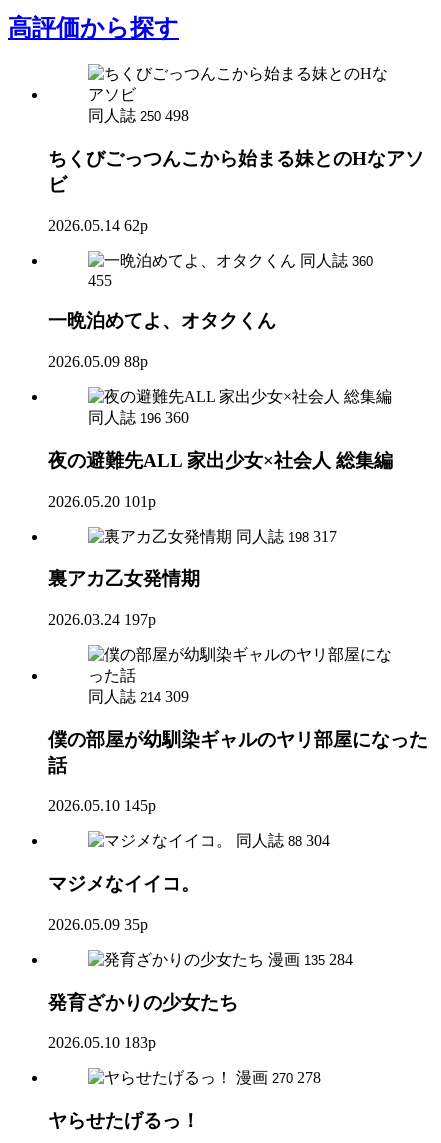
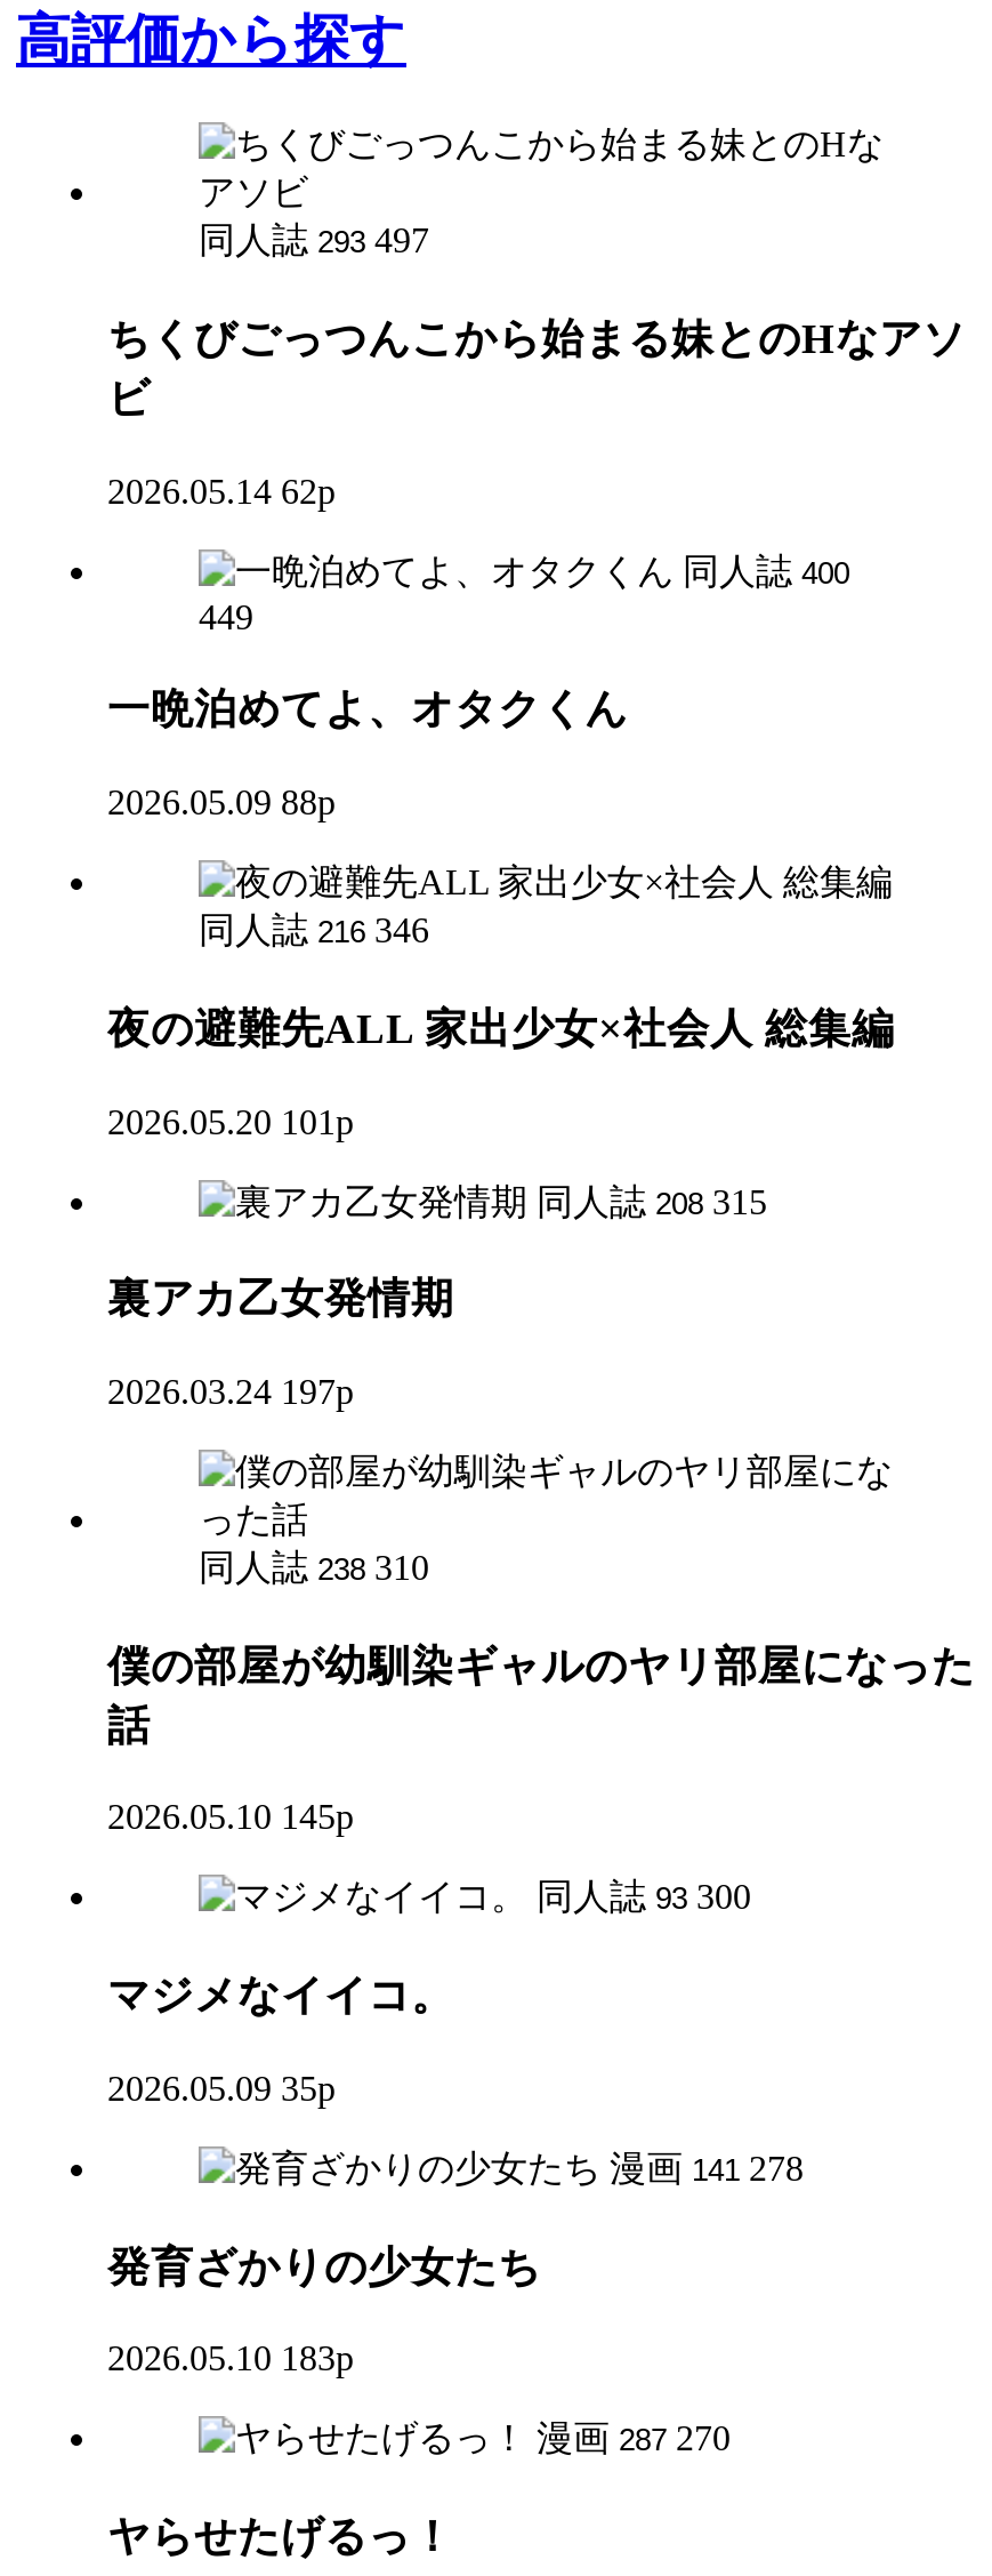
[88,107,189,124] 同人誌 250 498 -> [199,221,429,260] 同人誌 293 497
[300,252,373,269] 同人誌 360 -> [683,551,849,590] 同人誌 400
[88,272,112,289] 455 -> [199,597,253,635] 449
[88,409,189,426] 同人誌 196 360 -> [199,911,429,950] 同人誌 216 346
[236,527,337,544] 同人誌 198 317 -> [537,1181,767,1220] 同人誌 208 315
[88,688,189,705] 同人誌 214 309 -> [199,1548,429,1586] 同人誌 238 310
[236,832,330,849] 同人誌 88 304 -> [537,1878,751,1917] 同人誌 93 300
[268,951,353,968] 漫画 135 284 -> [610,2148,804,2187] 漫画 141 278
[236,1069,321,1086] 漫画 270 278 -> [537,2419,731,2458] 漫画 287 270

